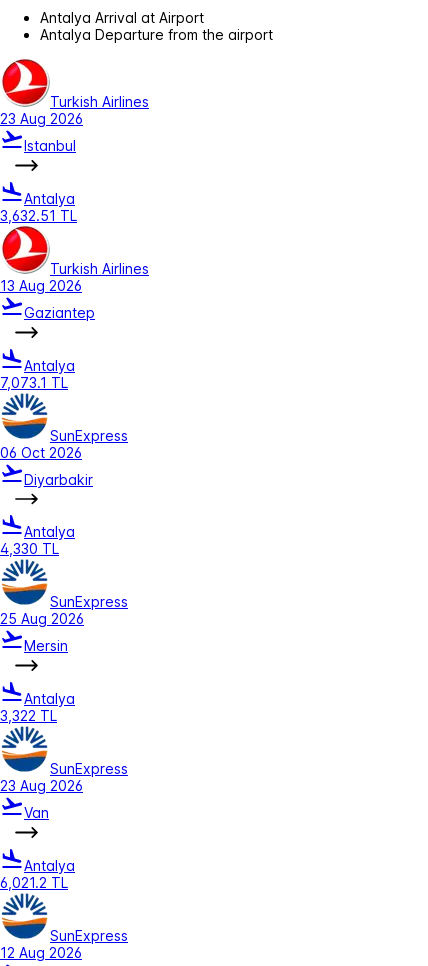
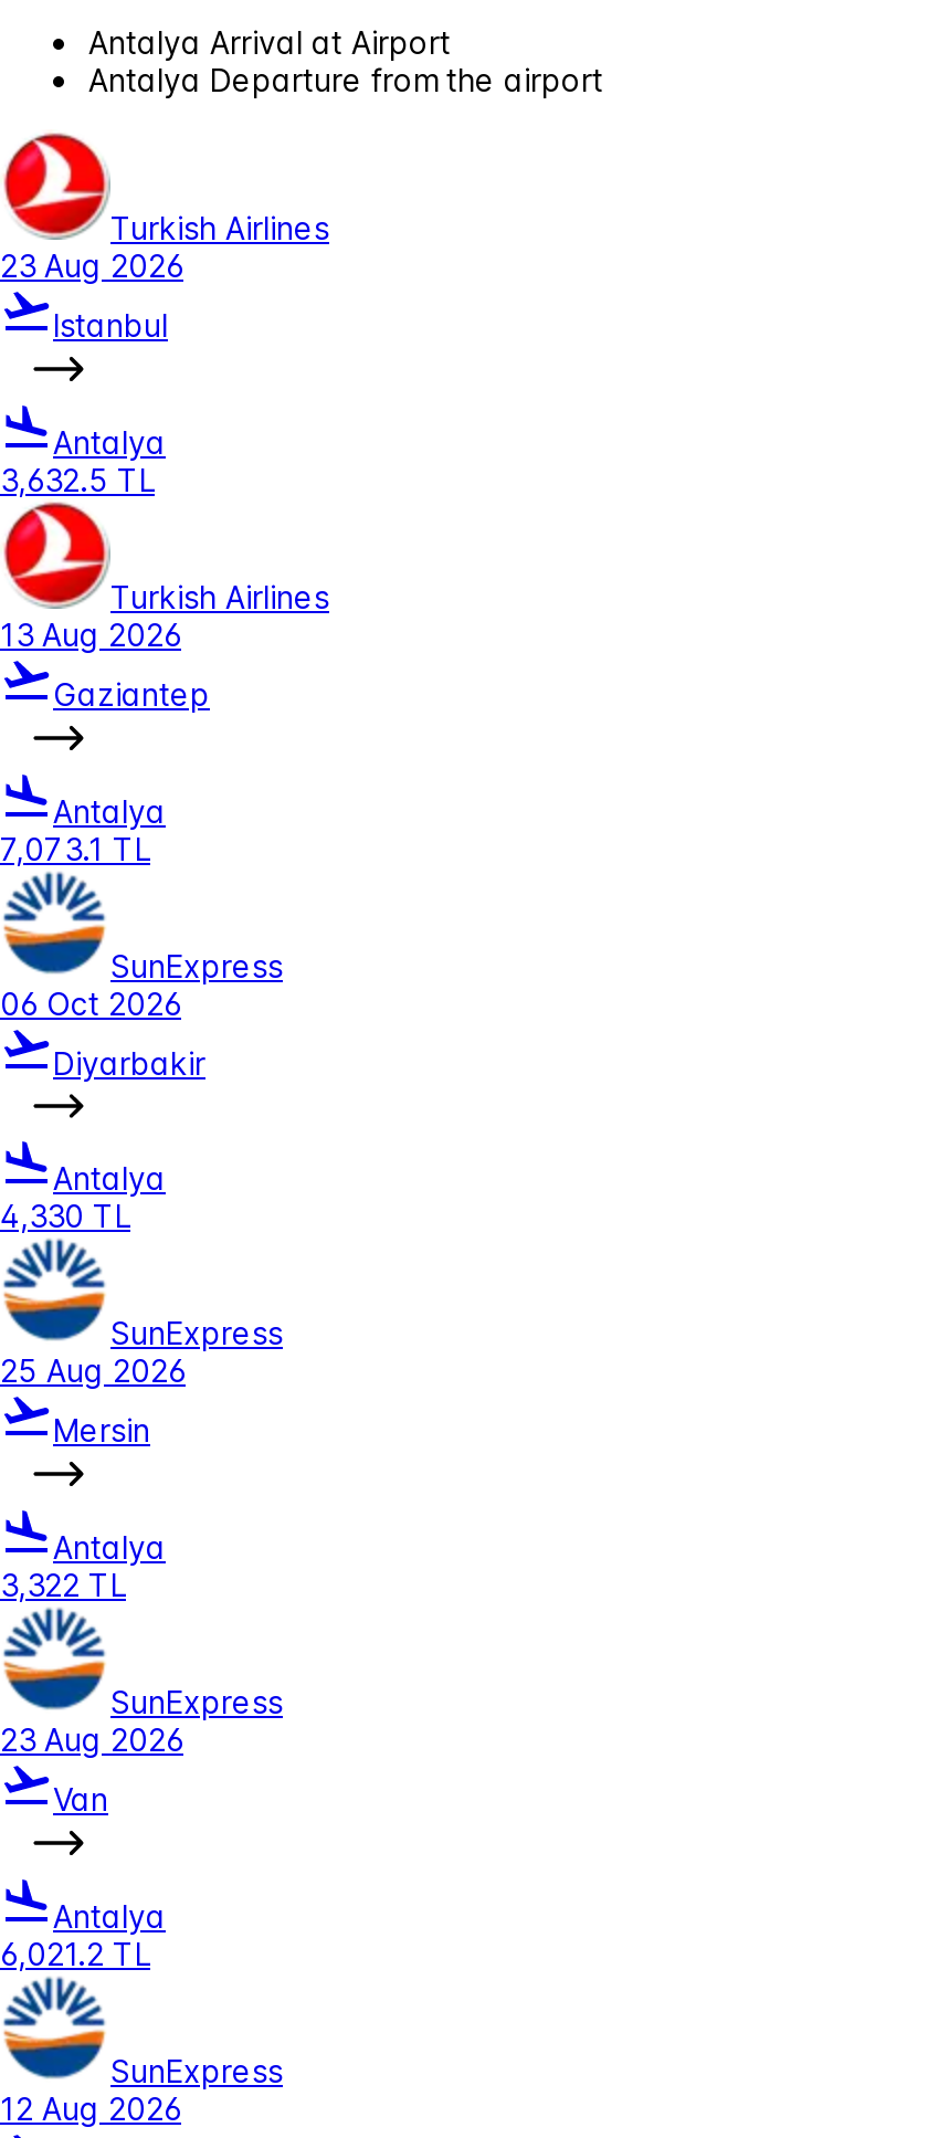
[0,207,77,224] 3,632.51 TL -> [0,461,155,499] 3,632.5 TL

